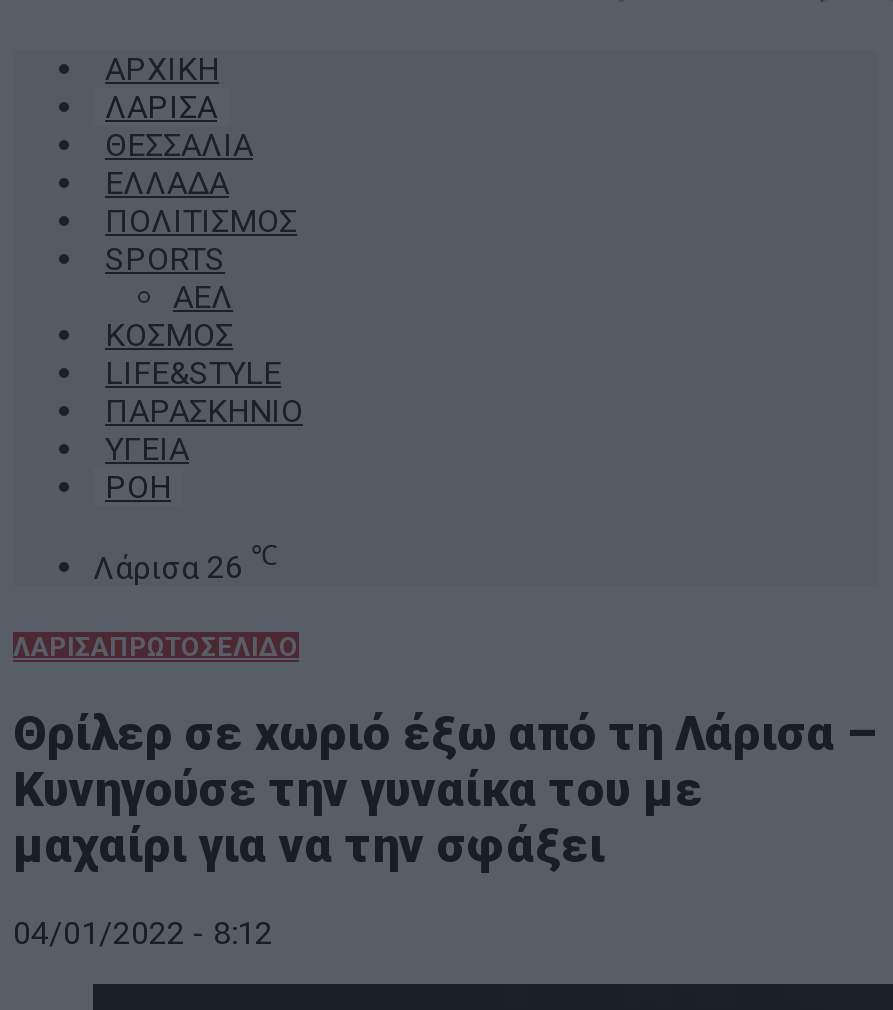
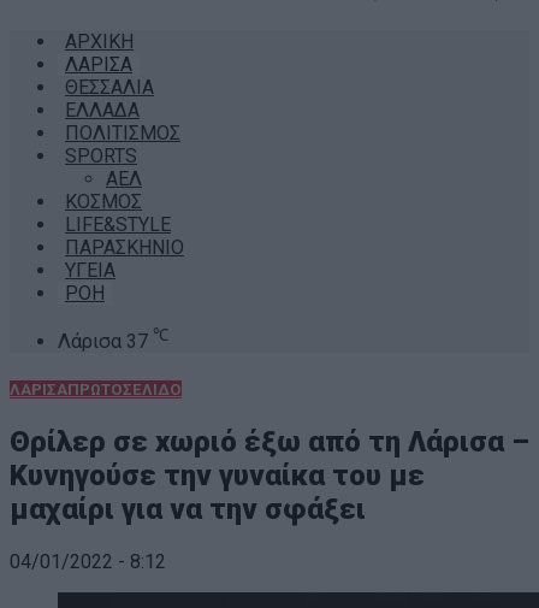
[93,542,277,587] Λάρισα 26 ℃ -> [58,326,168,353] Λάρισα 37 ℃

